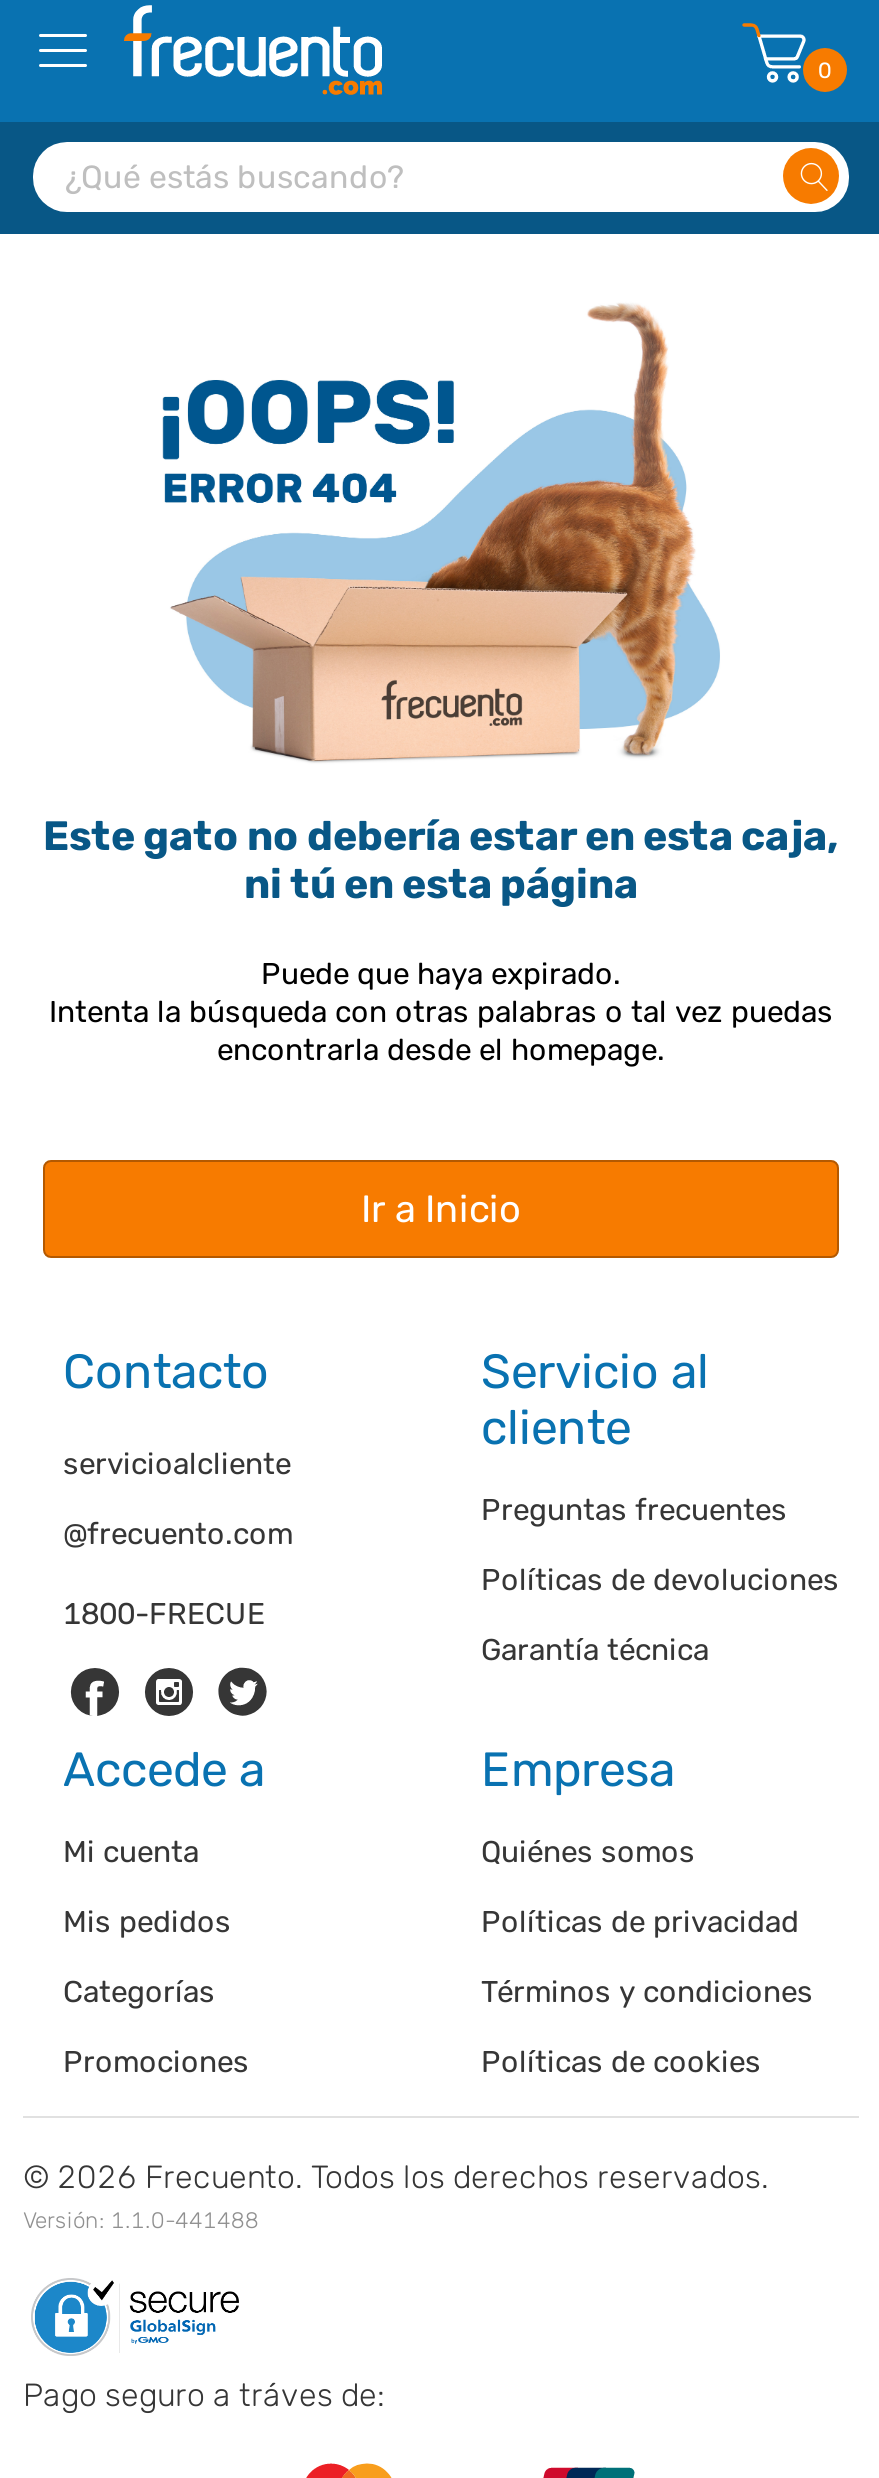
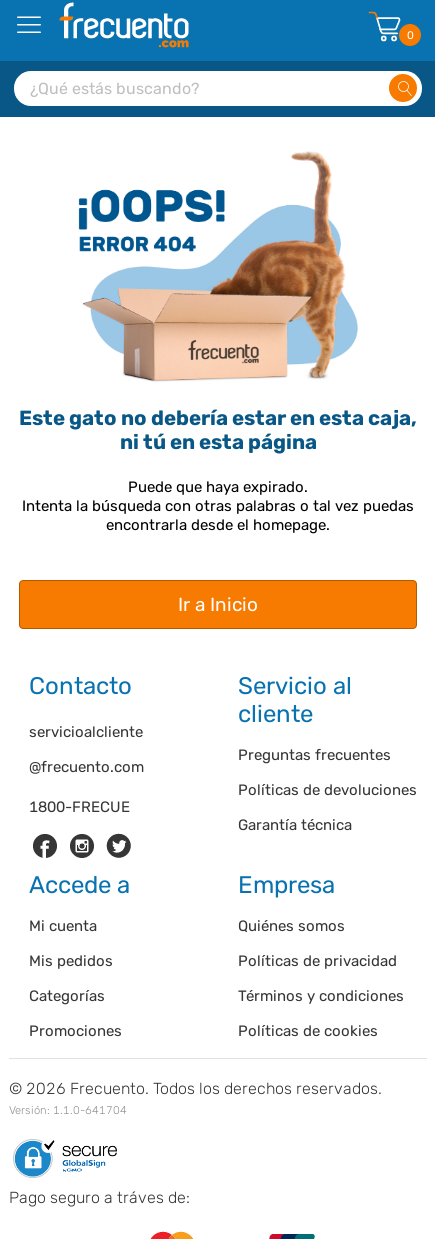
[23,2207,259,2233] Versión: 1.1.0-441488 -> [9,1104,127,1117] Versión: 1.1.0-641704

